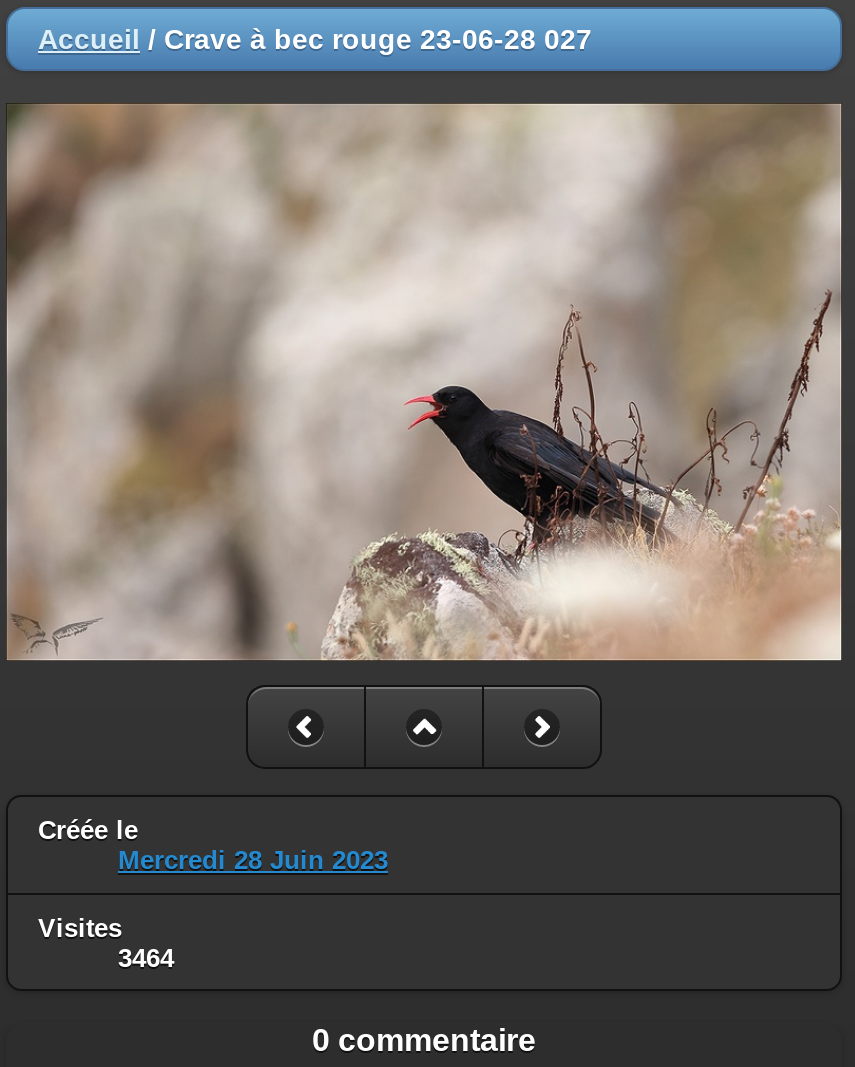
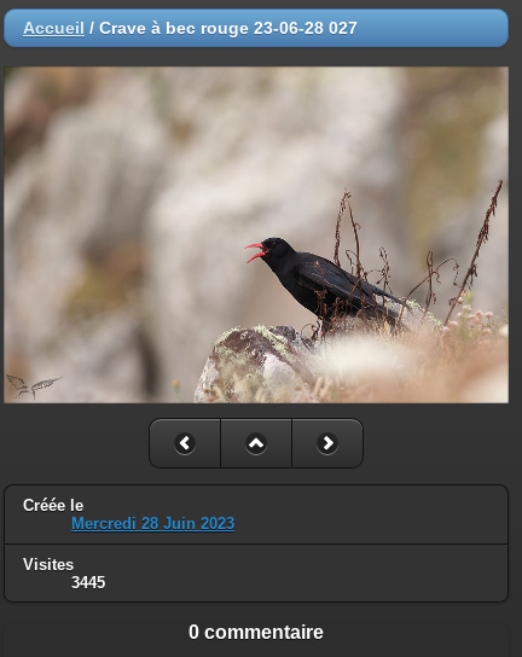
[118,942,174,972] 3464 -> [71,573,105,591] 3445

